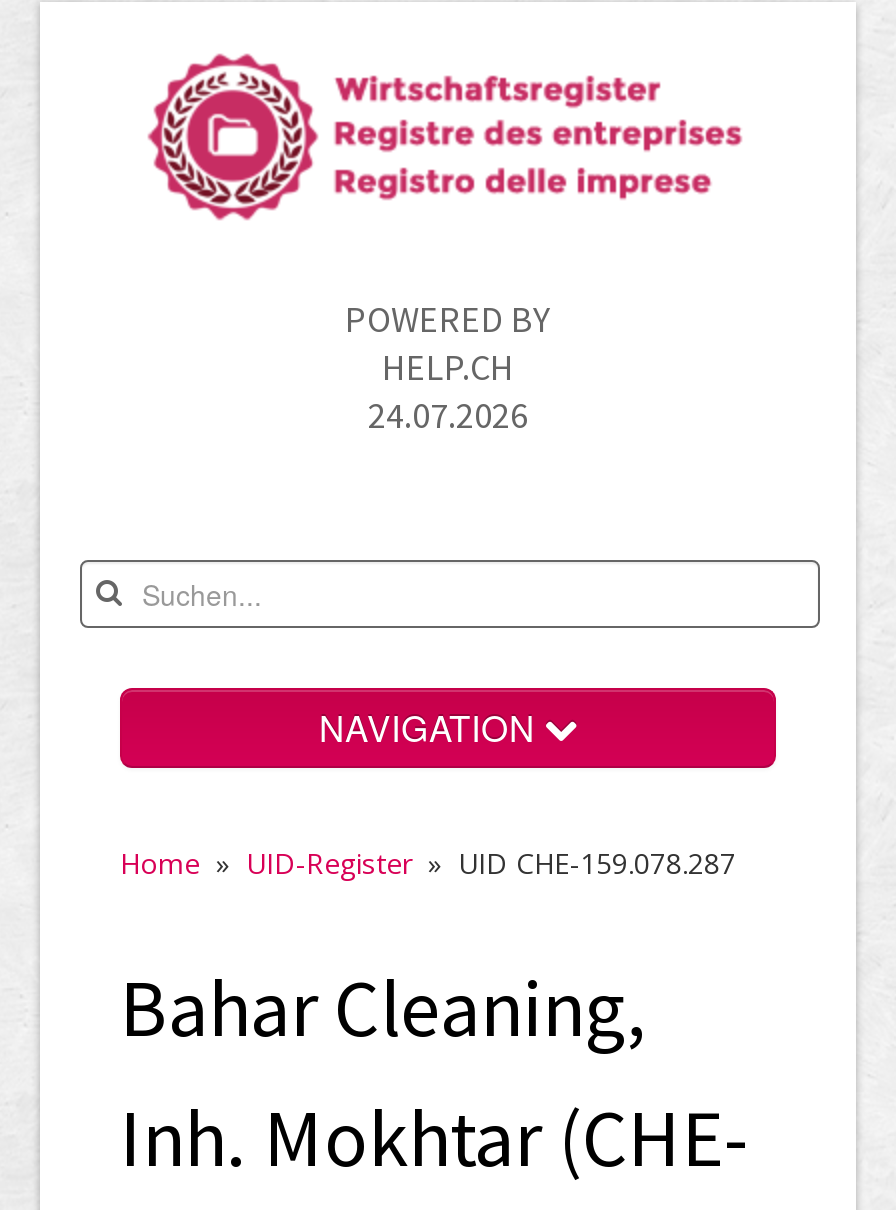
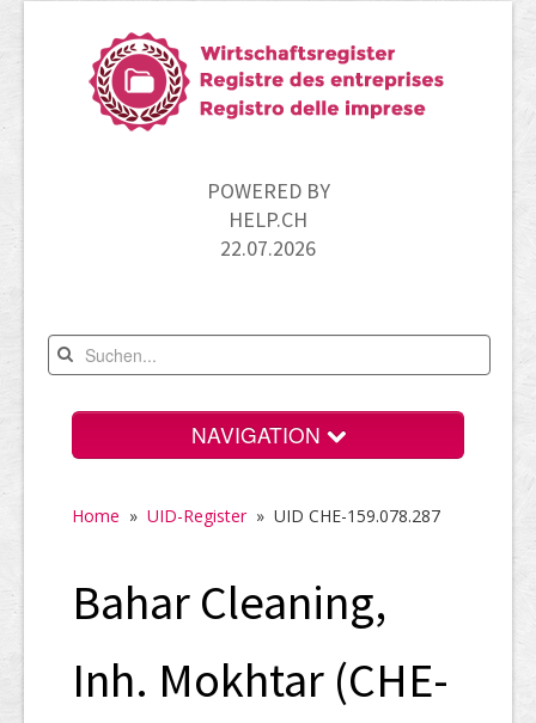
[368,392,528,438] 24.07.2026 -> [220,234,316,262] 22.07.2026

